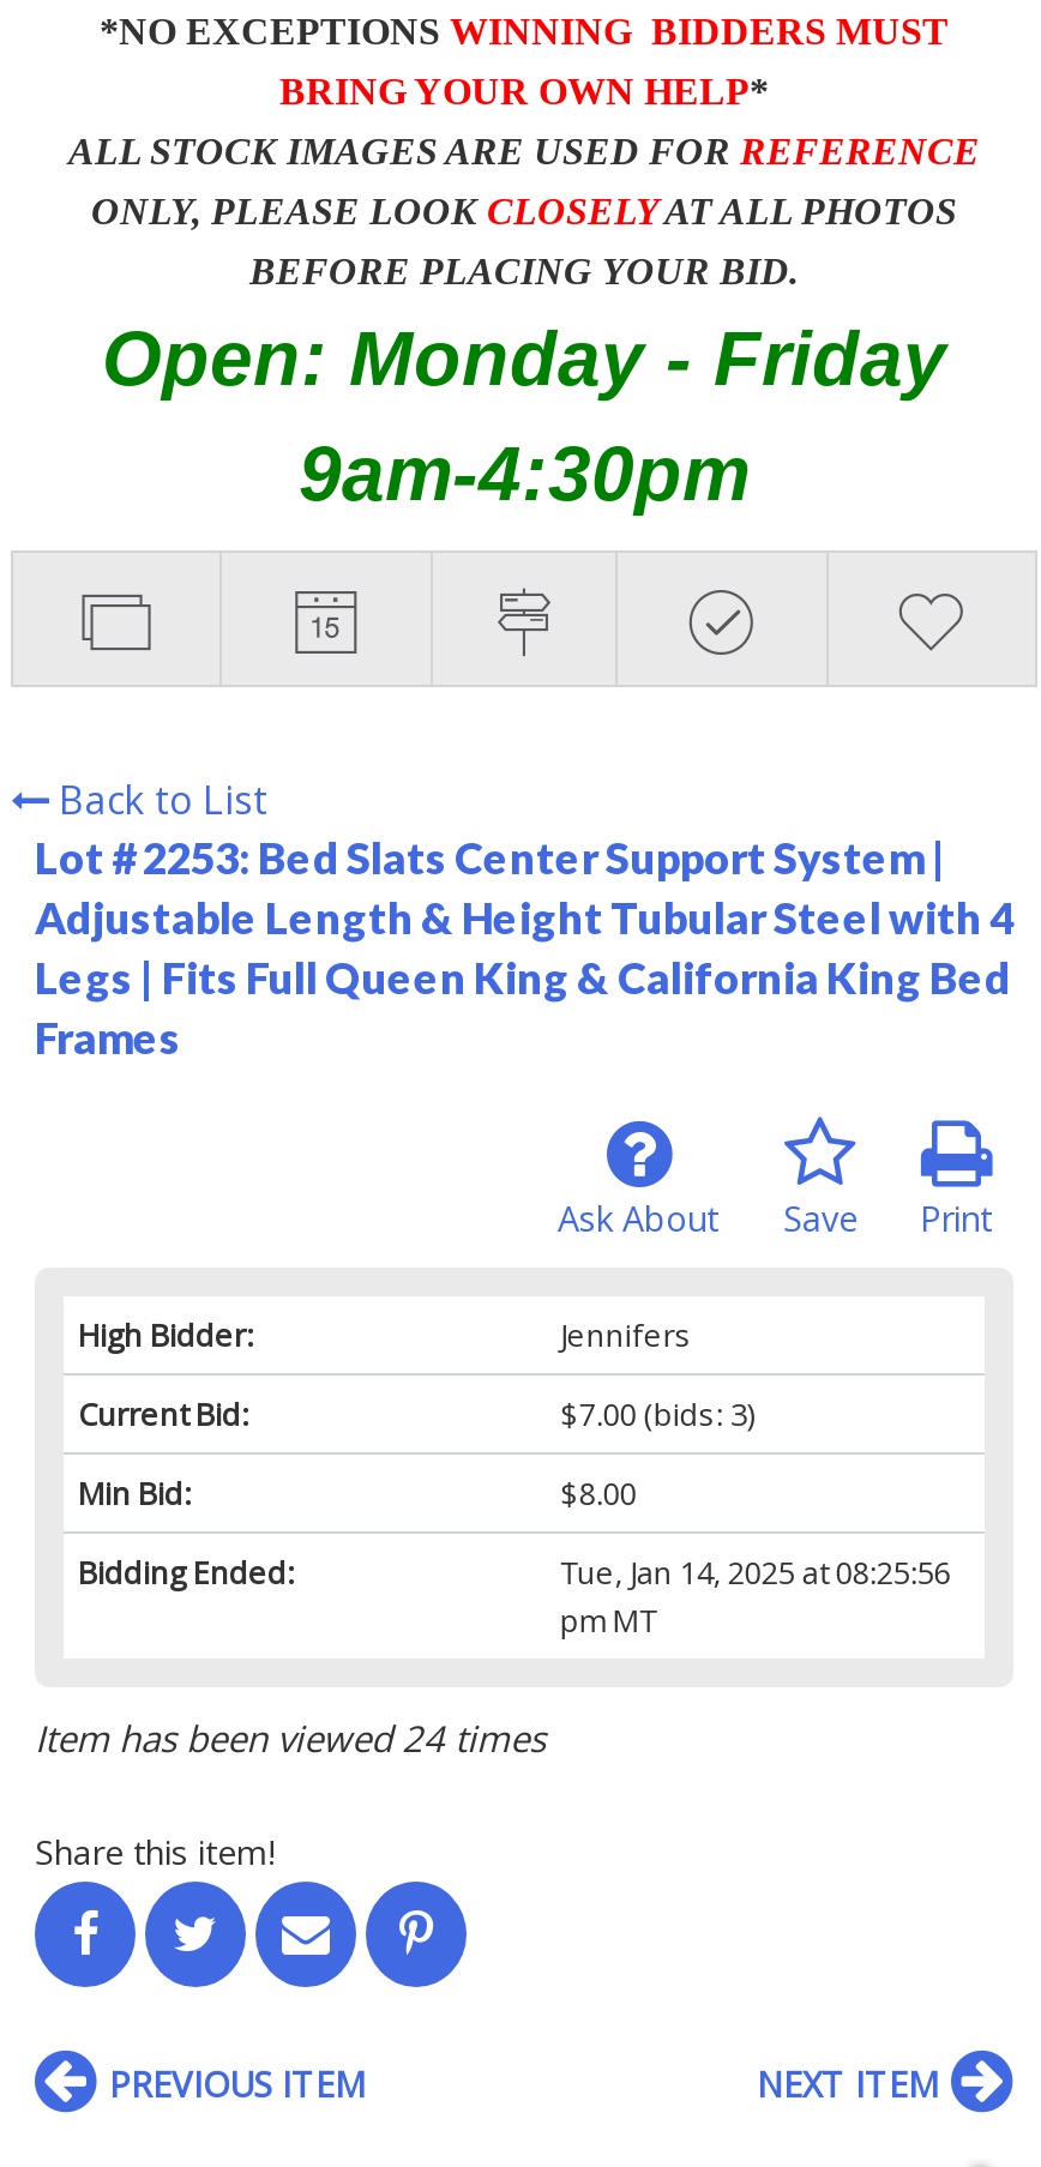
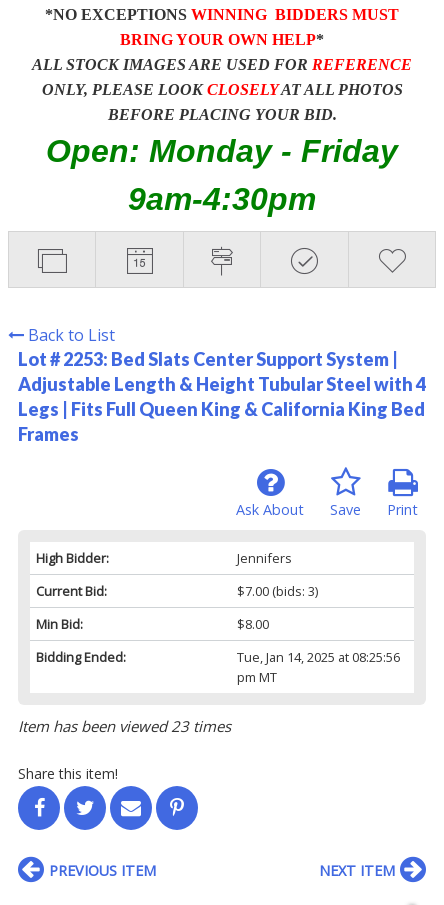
[35,1713,546,1761] Item has been viewed 24 times -> [18,716,231,736] Item has been viewed 23 times

